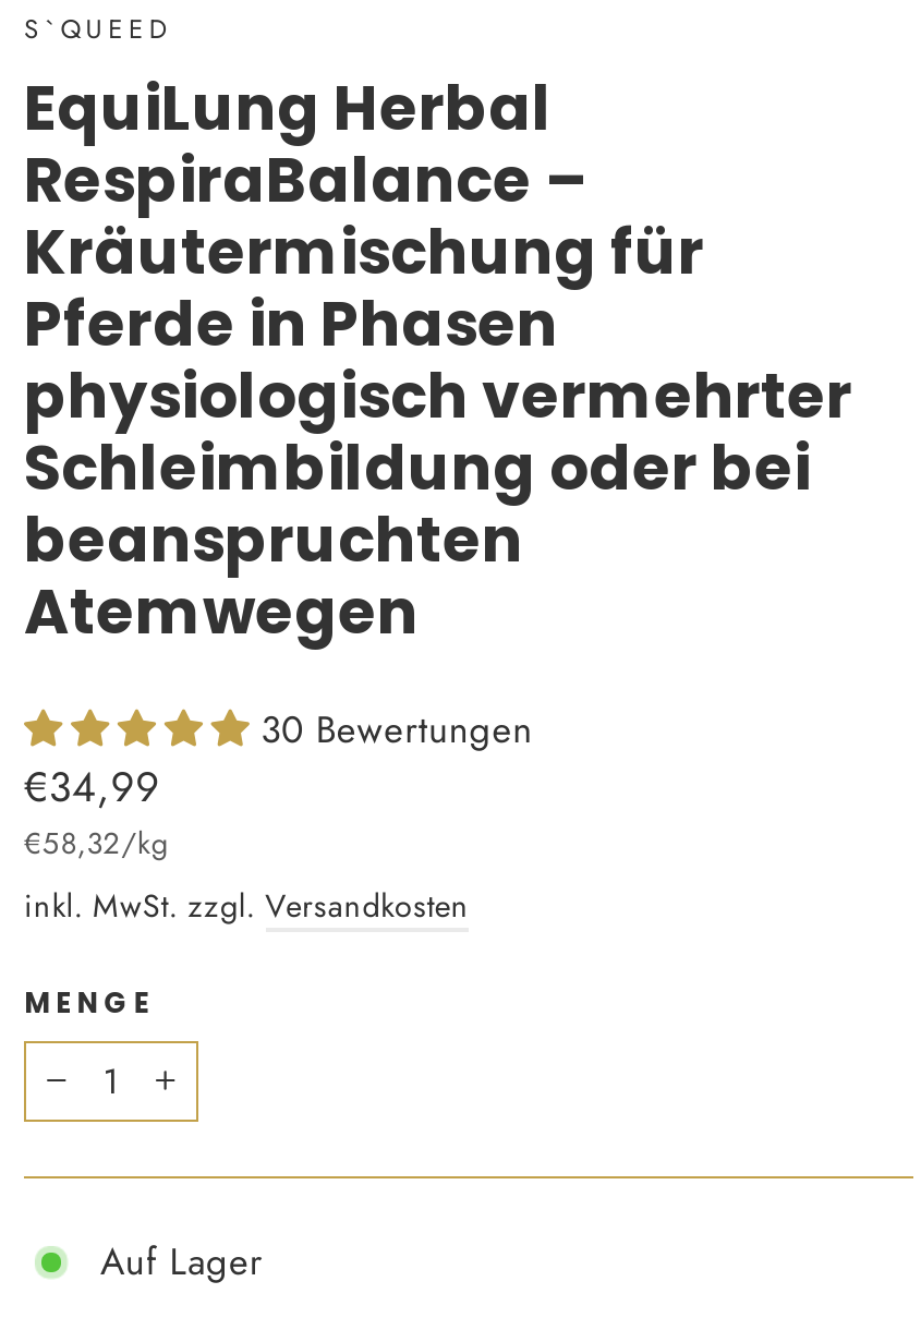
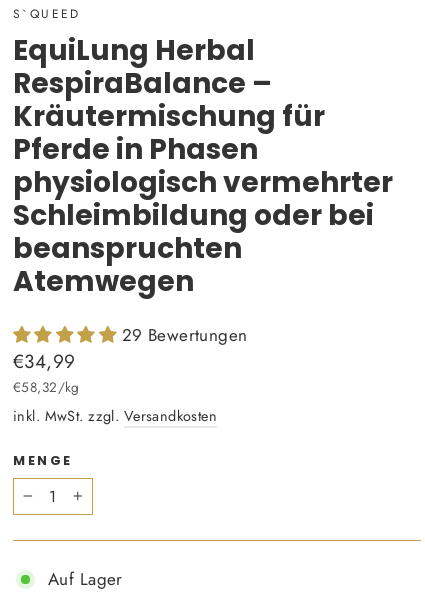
[261,703,533,755] 30 Bewertungen -> [122,323,248,347] 29 Bewertungen

